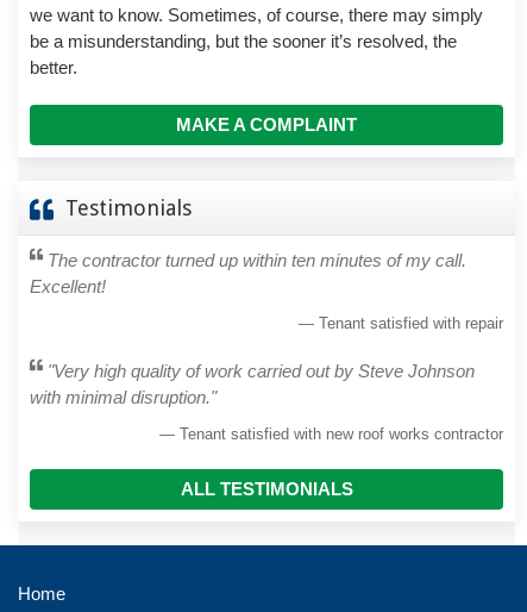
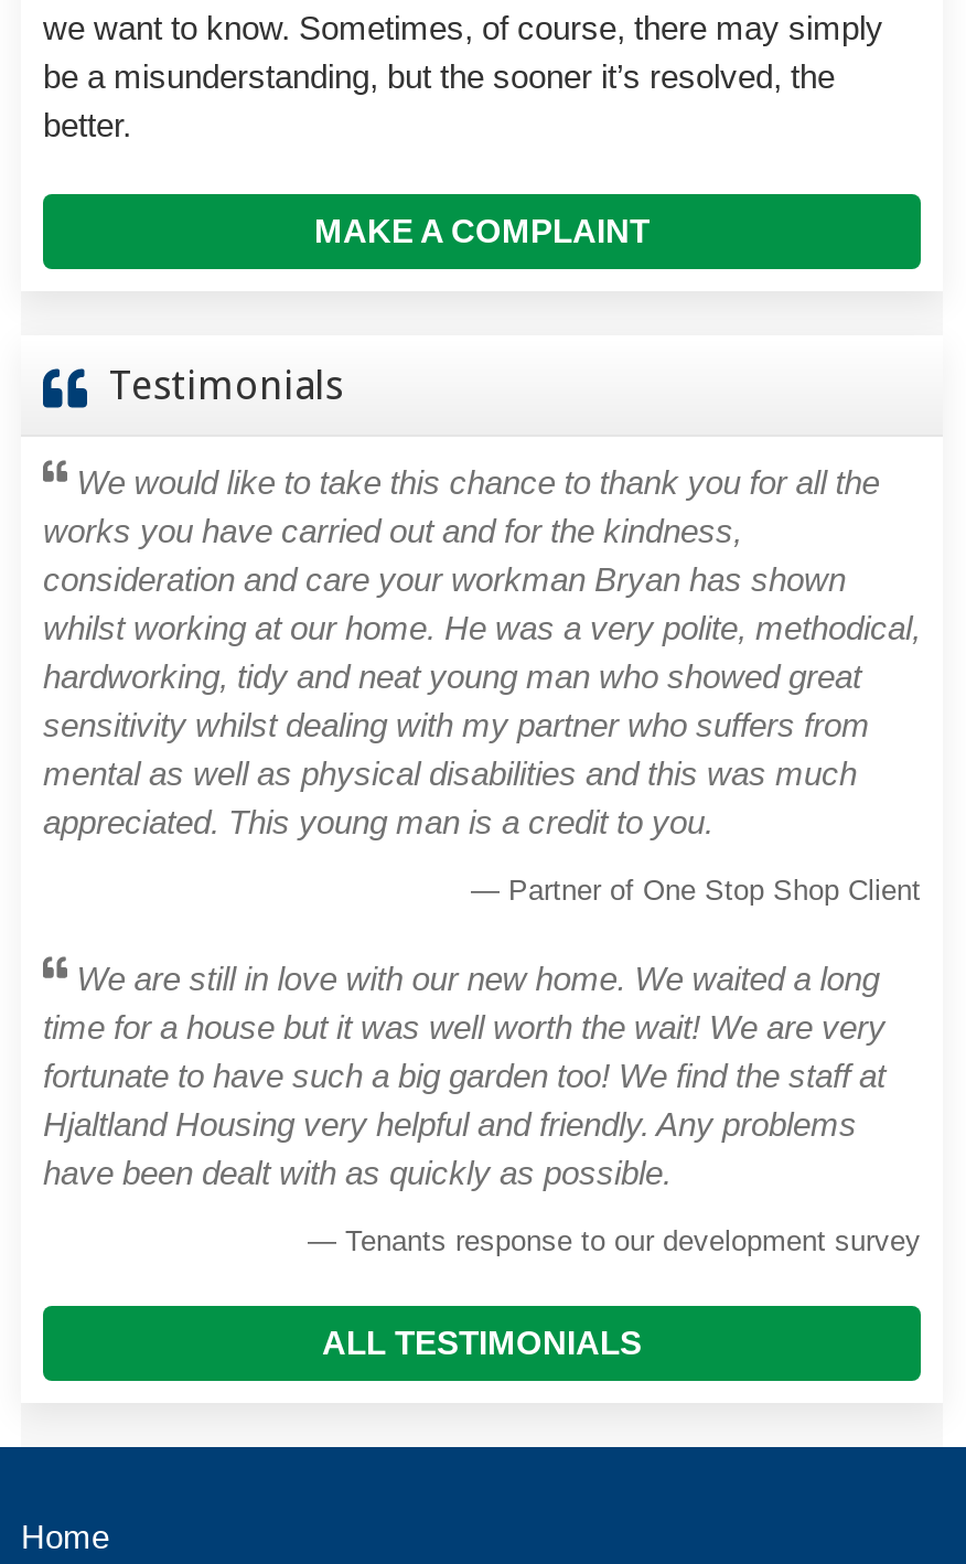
[30,250,467,296] The contractor turned up within ten minutes of my call. | Excellent! -> [43,462,921,840] We would like to take this chance to thank you for all the | works you have carried out and for the kindness, | consideration and care your workman Bryan has shown | whilst working at our home. He was a very polite, methodical, | hardworking, tidy and neat young man who showed great | sensitivity whilst dealing with my partner who suffers from | mental as well as physical disabilities and this was much | appreciated. This young man is a credit to you.
[319,314,503,332] Tenant satisfied with repair -> [508,873,921,906] Partner of One Stop Shop Client
[30,360,475,407] "Very high quality of work carried out by Steve Johnson | with minimal disruption." -> [43,959,885,1190] We are still in love with our new home. We waited a long | time for a house but it was well worth the wait! We are very | fortunate to have such a big garden too! We find the staff at | Hjaltland Housing very helpful and friendly. Any problems | have been dealt with as quickly as possible.
[180,425,503,442] Tenant satisfied with new roof works contractor -> [345,1223,921,1256] Tenants response to our development survey

